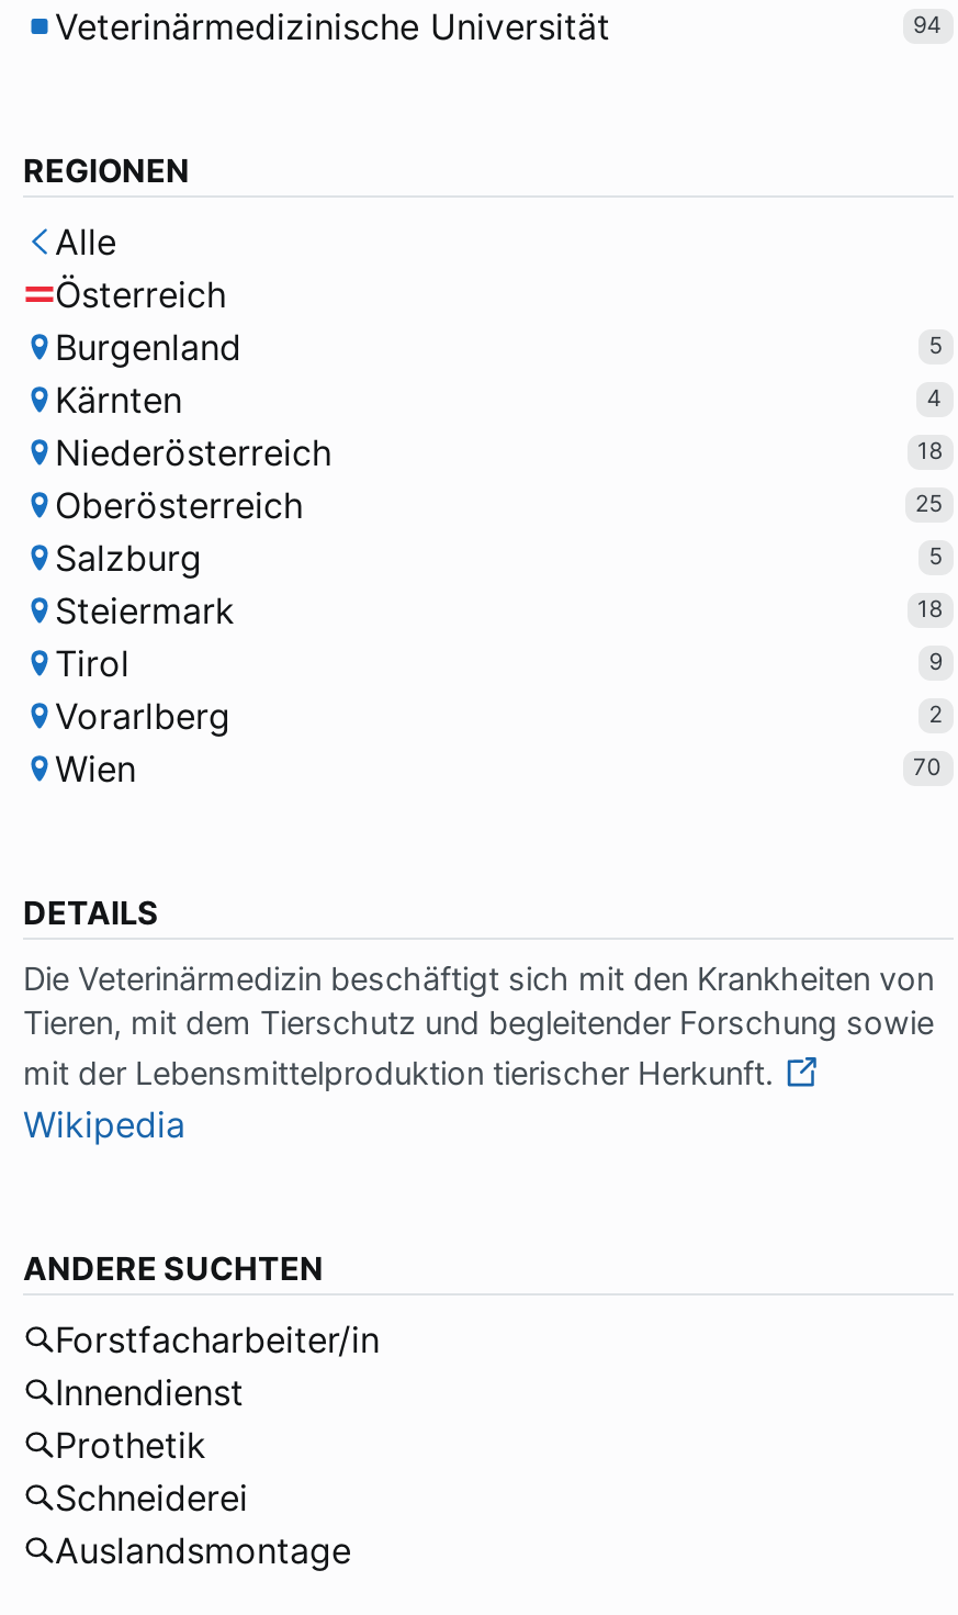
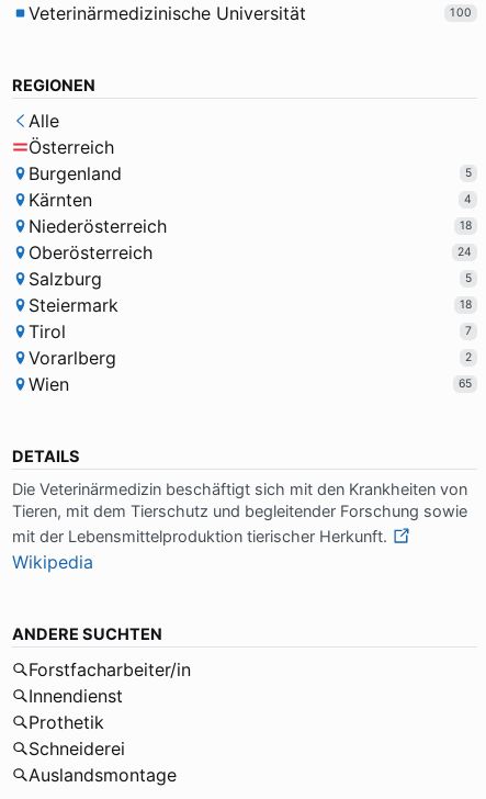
[913,11,943,40] 94 -> [450,6,472,20] 100
[915,490,943,518] 25 -> [457,245,472,259] 24
[929,648,943,677] 9 -> [465,324,472,338] 7
[913,753,943,782] 70 -> [458,377,472,391] 65

